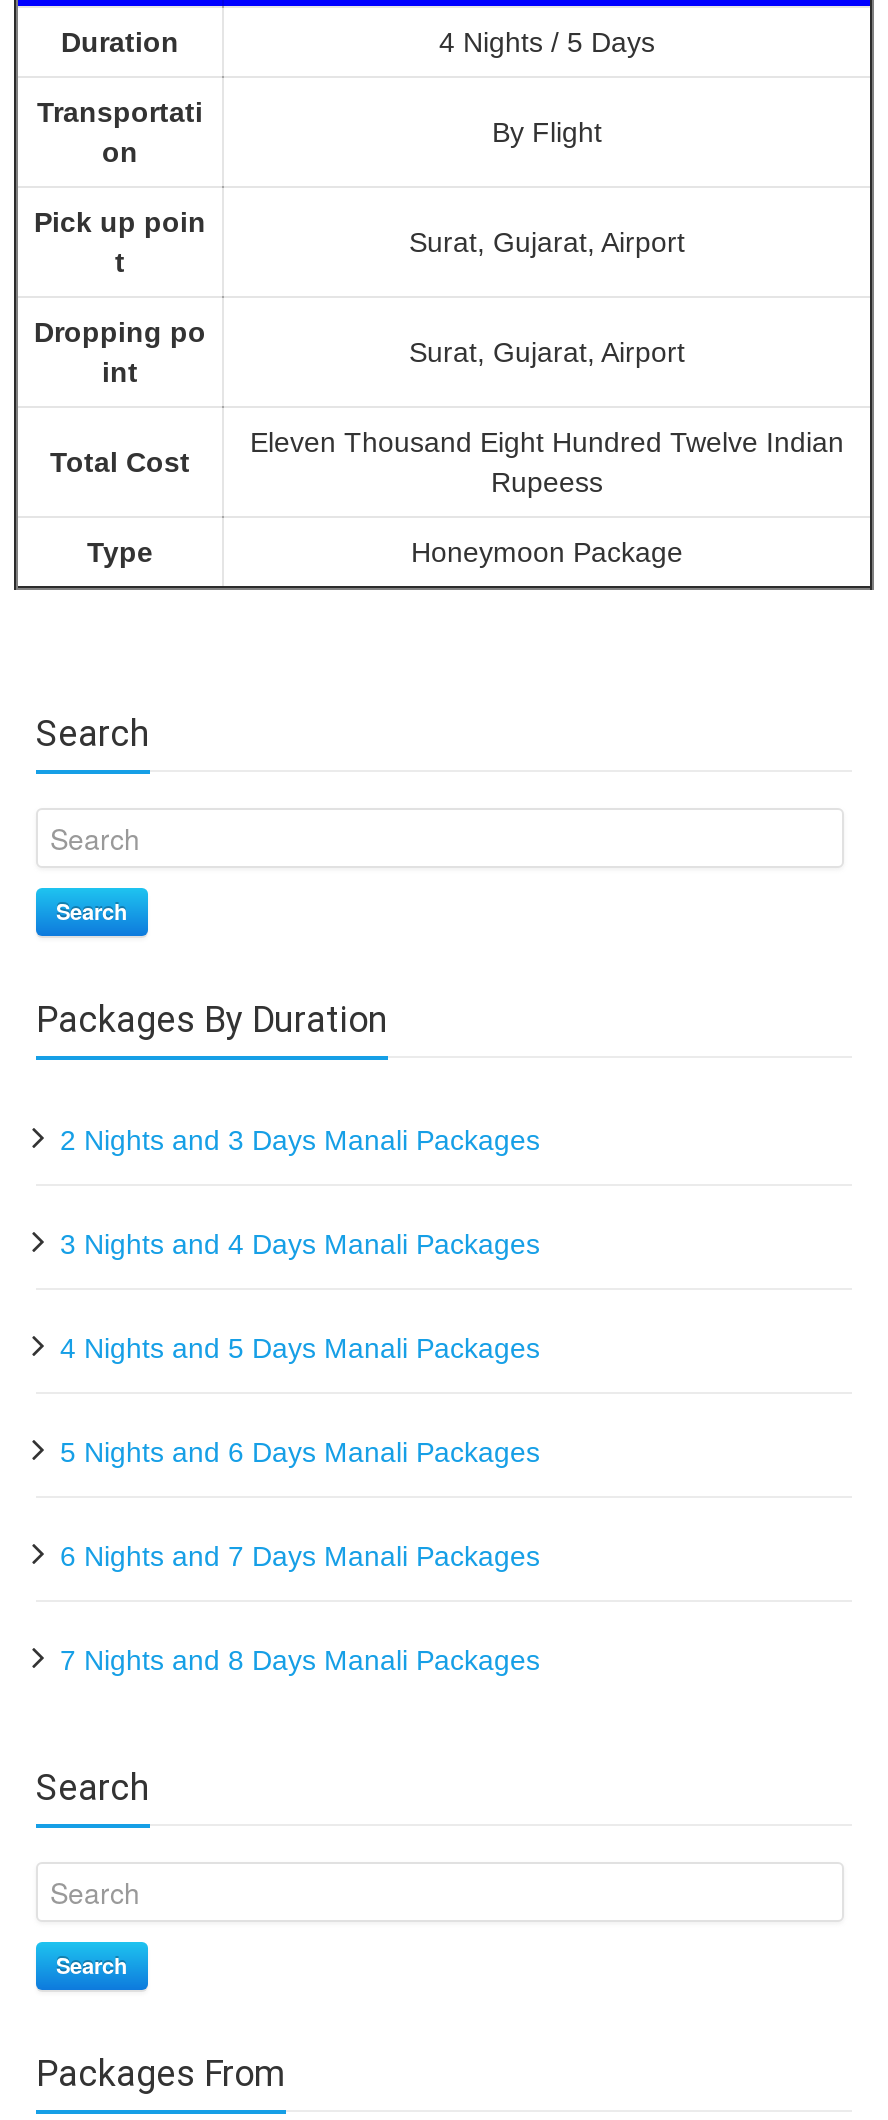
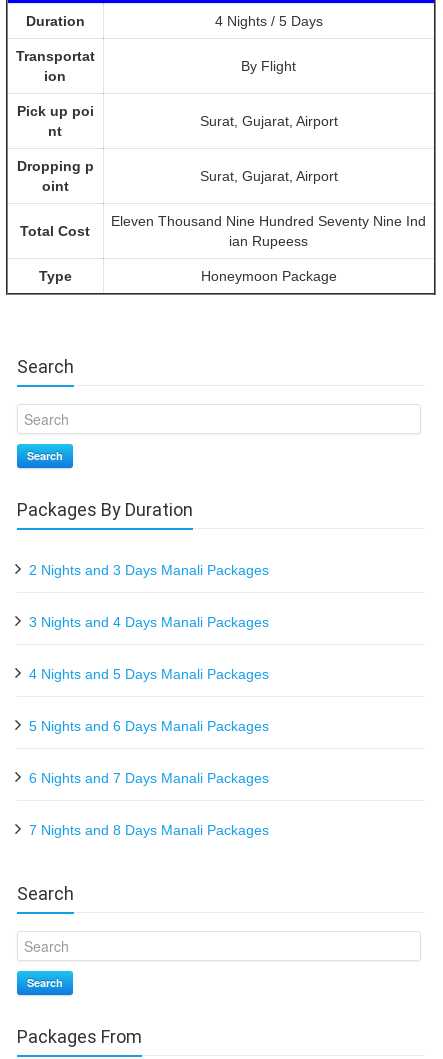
[250,426,844,498] Eleven Thousand Eight Hundred Twelve Indian | Rupeess -> [111,213,426,249] Eleven Thousand Nine Hundred Seventy Nine Ind | ian Rupeess

